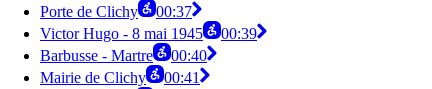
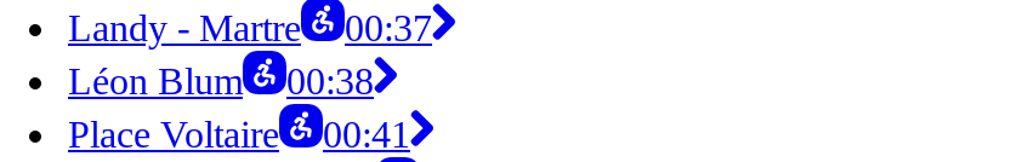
[40,3,138,20] Porte de Clichy -> [68,8,301,49] Landy - Martre
[40,25,257,86] Victor Hugo - 8 mai 1945 | 00:39 | Barbusse - Martre | 00:40 | Mairie de Clichy -> [68,61,374,155] Léon Blum | 00:38 | Place Voltaire

